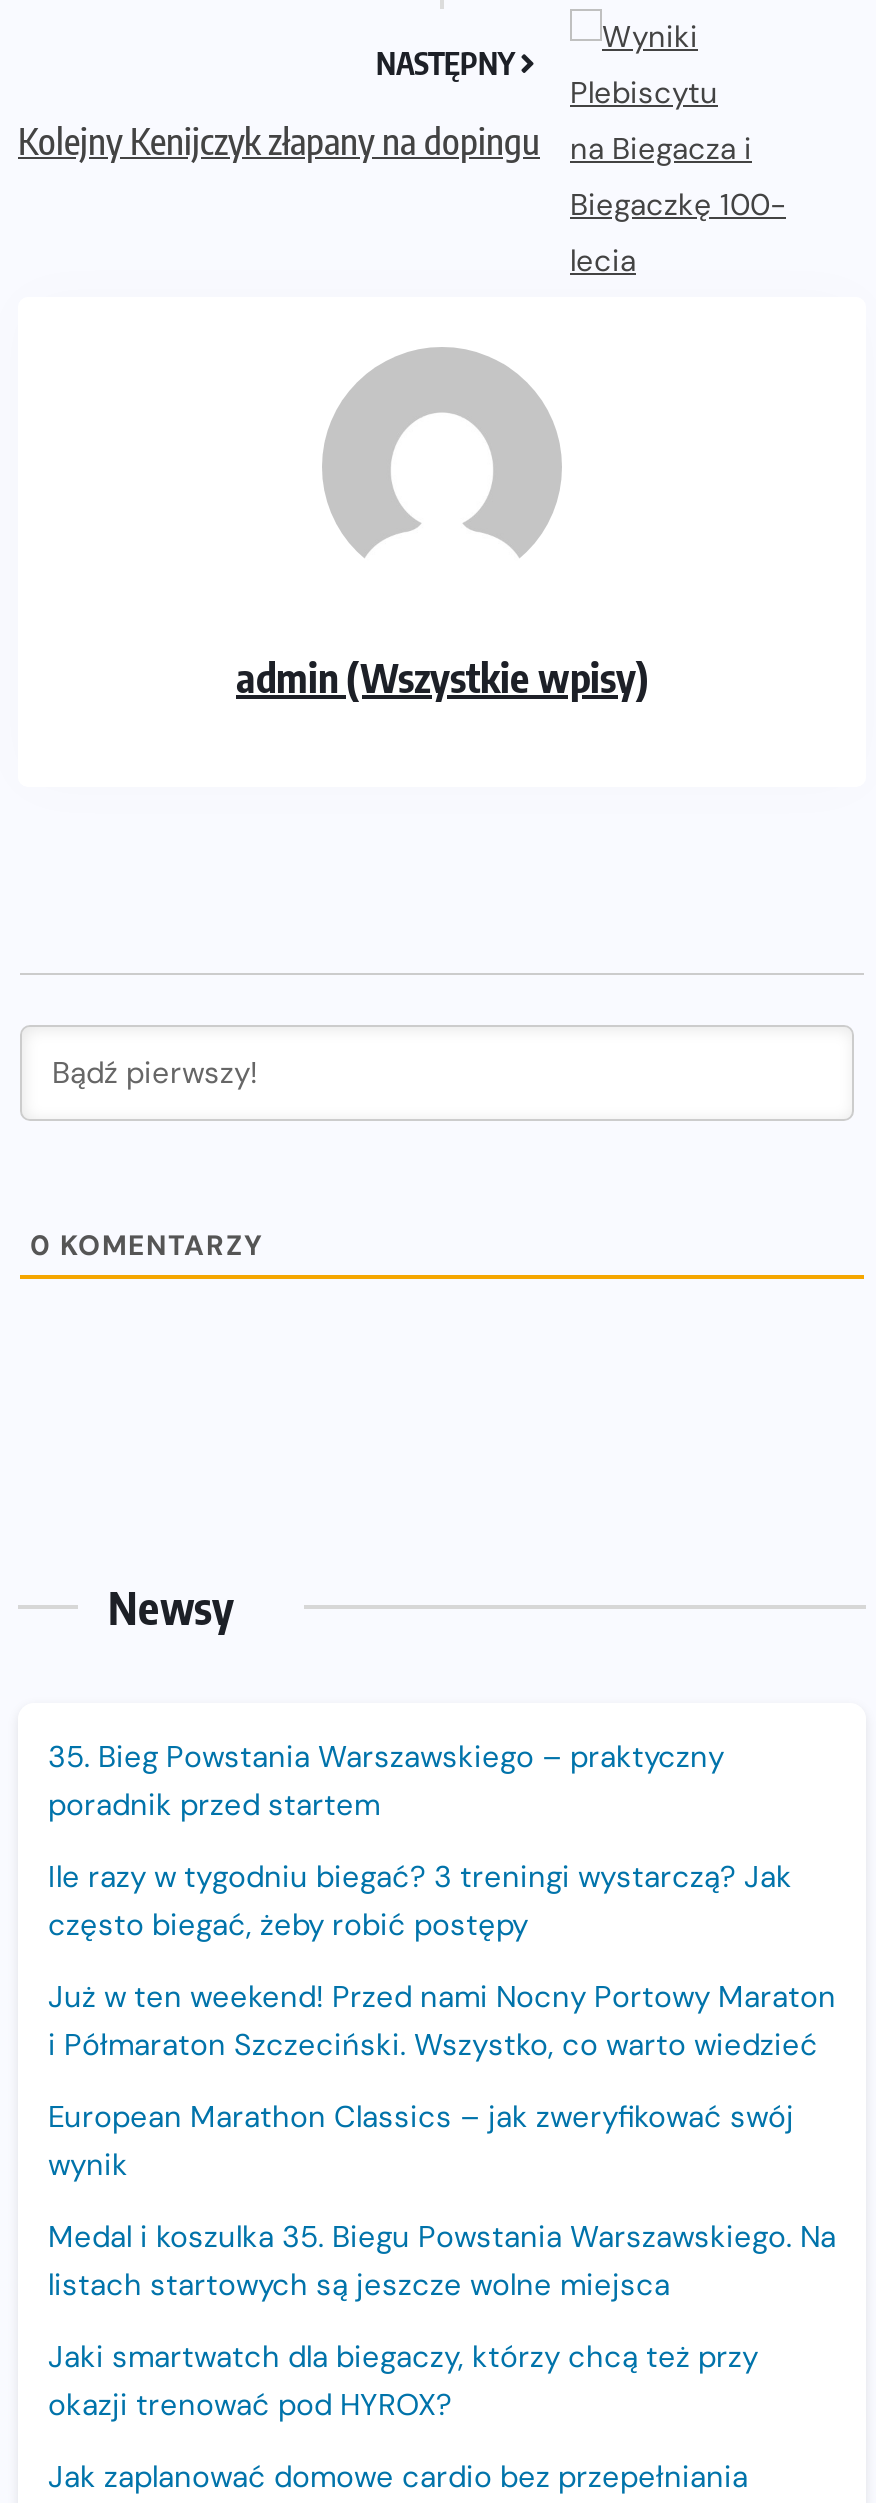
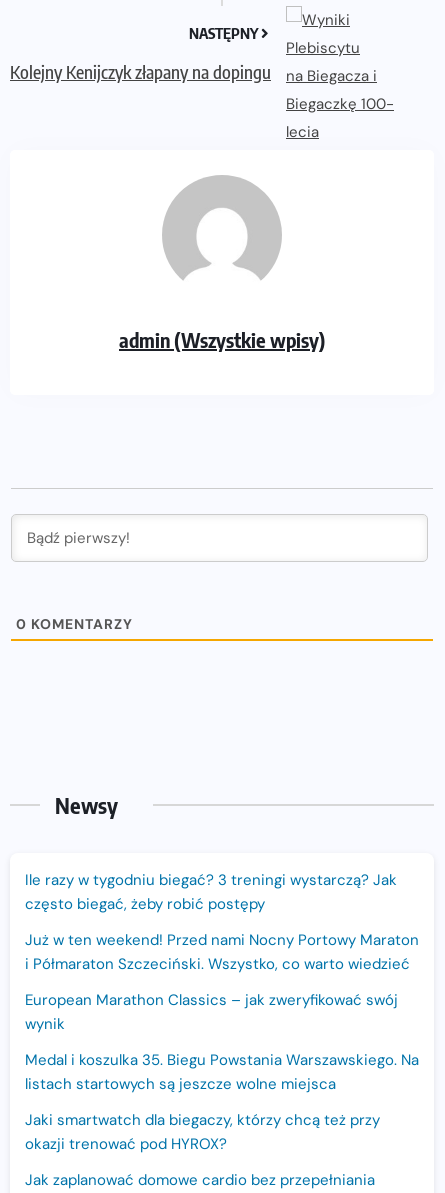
[48,1737,724,1825] 35. Bieg Powstania Warszawskiego – praktyczny | poradnik przed startem -> none

